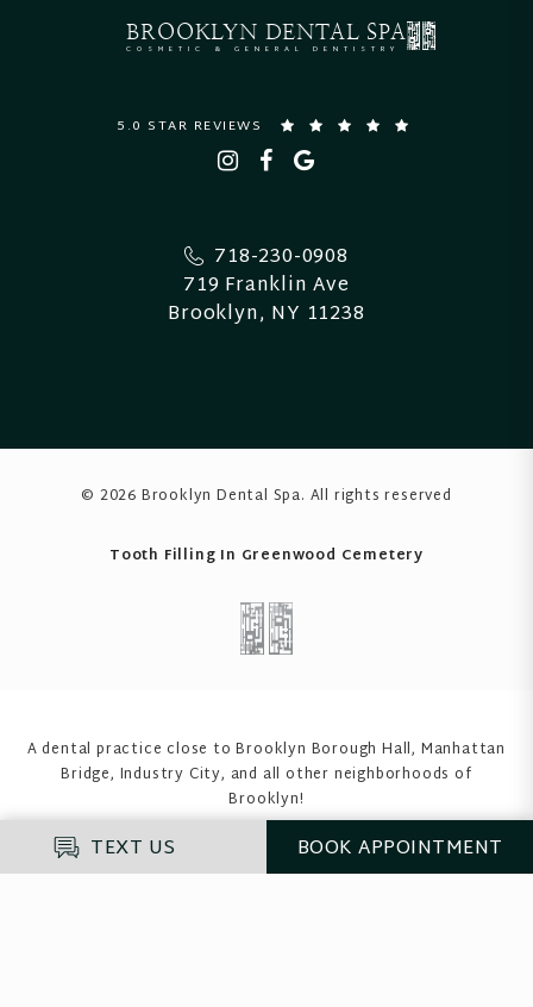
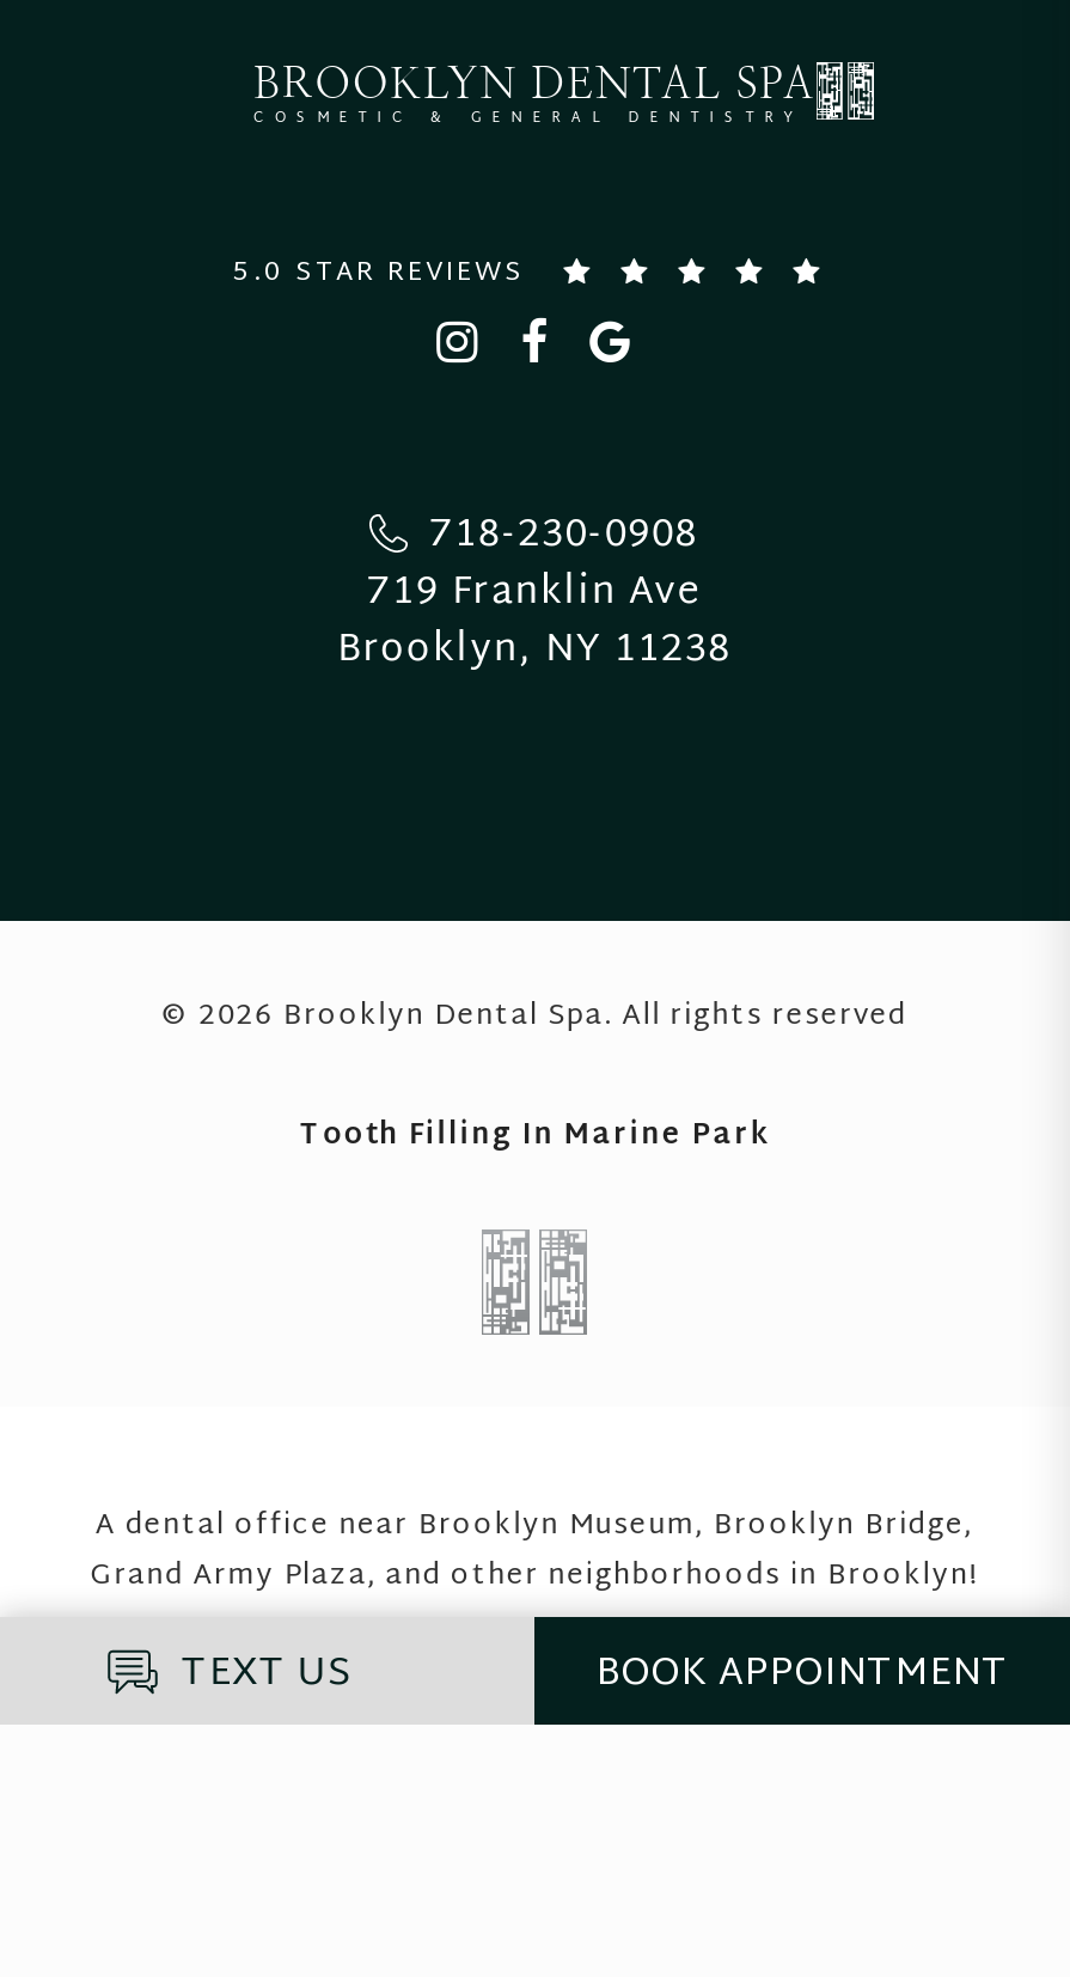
[109,543,424,569] Tooth Filling In Greenwood Cemetery -> [300,1109,769,1162] Tooth Filling In Marine Park
[27,737,506,813] A dental practice close to Brooklyn Borough Hall, Manhattan | Bridge, Industry City, and all other neighborhoods of | Brooklyn! -> [91,1499,978,1602] A dental office near Brooklyn Museum, Brooklyn Bridge, | Grand Army Plaza, and other neighborhoods in Brooklyn!

